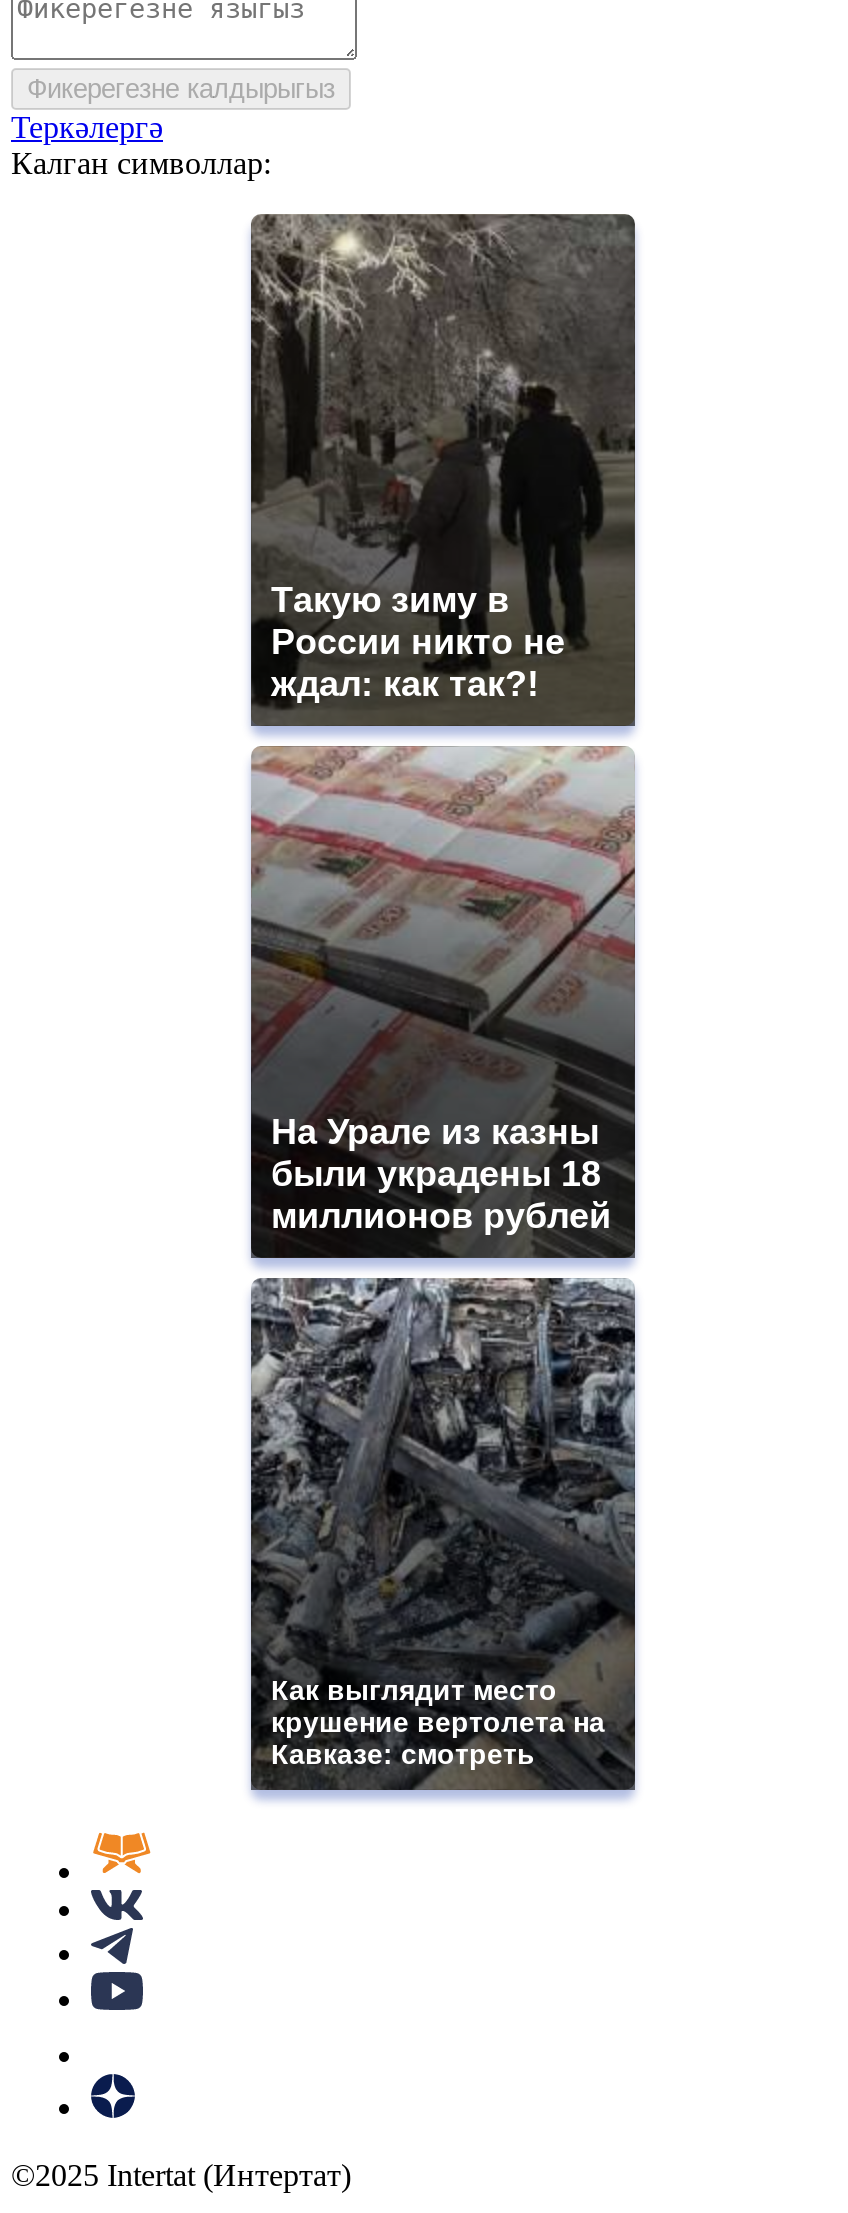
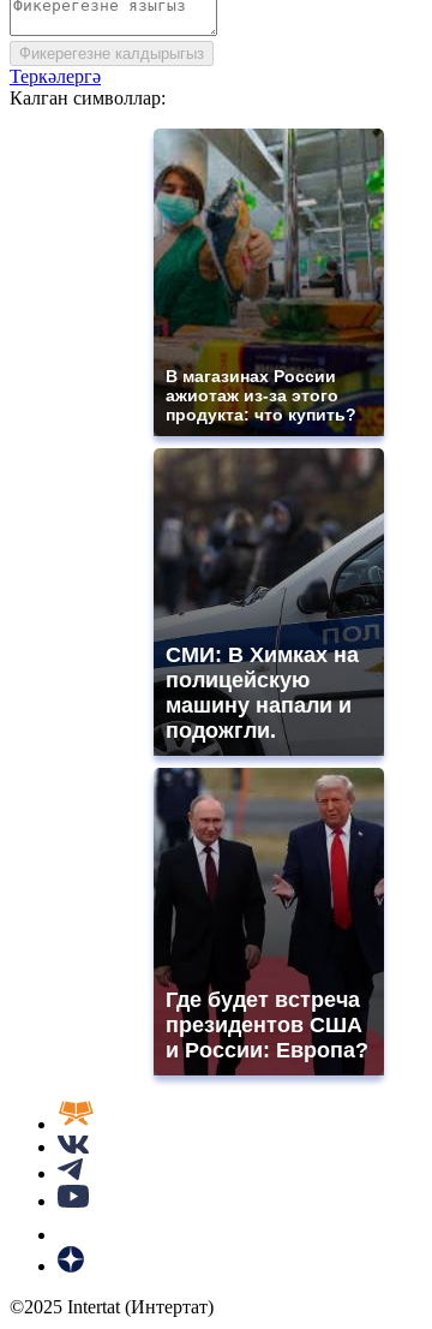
[251,212,637,726] [image] | Такую зиму в | России никто не | ждал: как так?! -> [154,129,385,436] [image] | В магазинах России | ажиотаж из-за этого | продукта: что купить?
[249,746,635,1236] [image] | На Урале из казны | были украдены 18 | миллионов рублей -> [154,447,385,742] [image] | СМИ: В Химках на | полицейскую | машину напали и | подожгли.
[251,1278,637,1770] [image] | Как выглядит место | крушение вертолета на | Кавказе: смотреть -> [154,767,384,1062] [image] | Где будет встреча | президентов США | и России: Европа?

